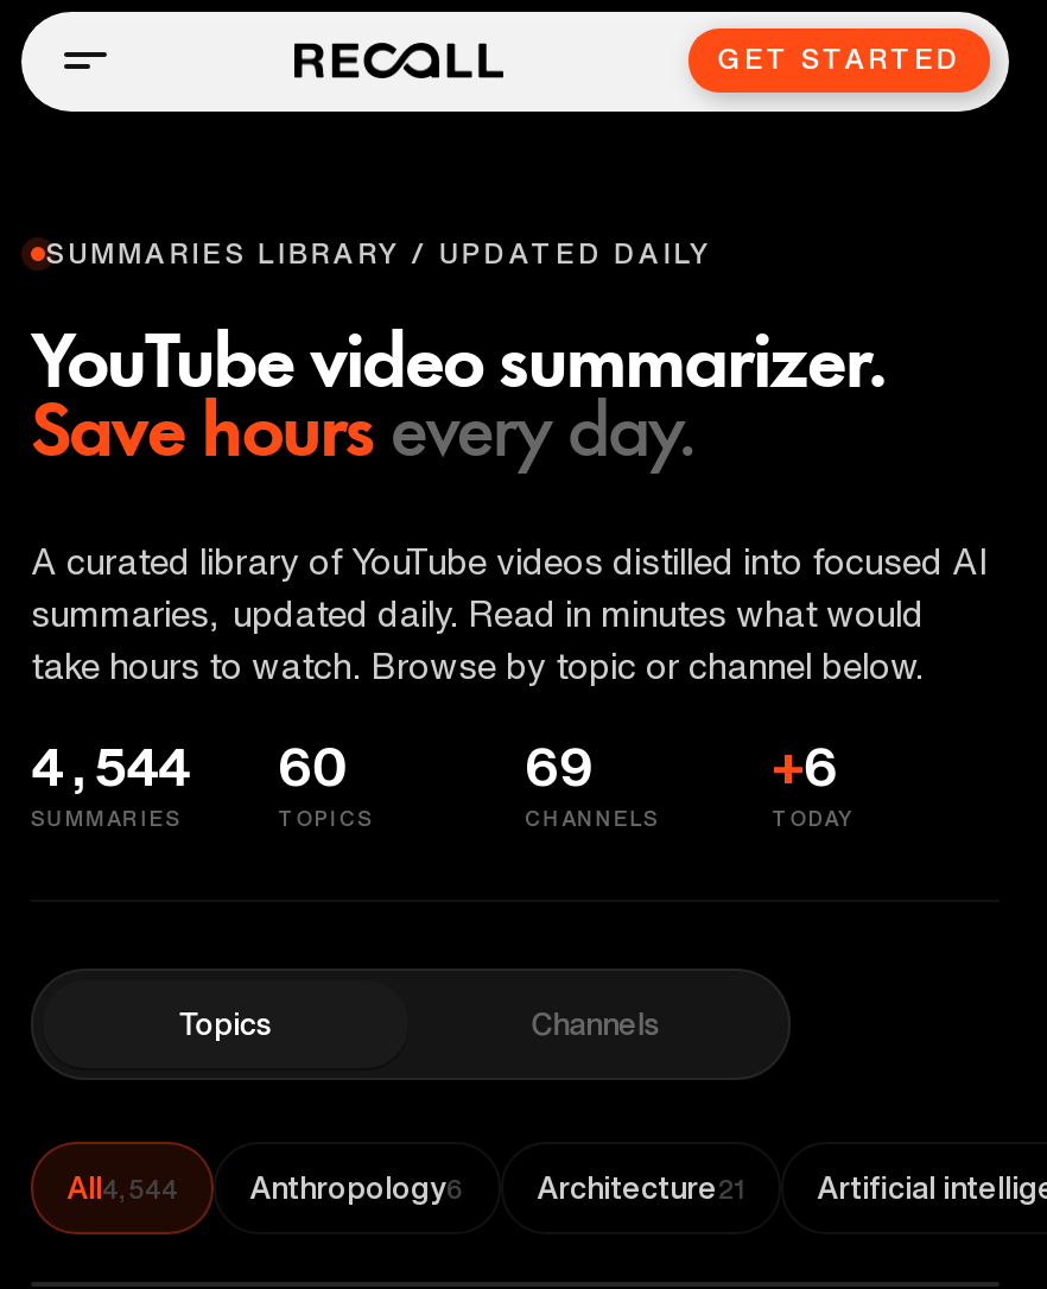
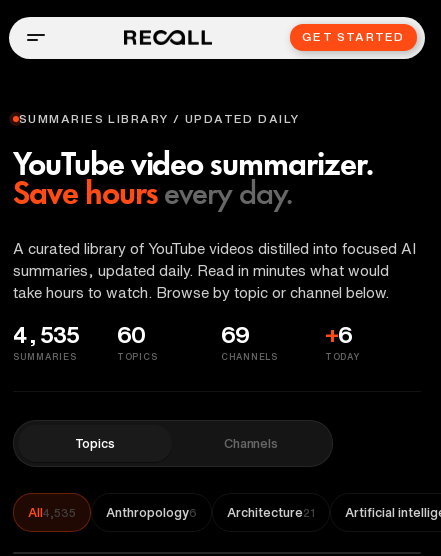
[31,741,346,793] 4,544 60 -> [13,324,146,346] 4,535 60
[66,1173,178,1204] All4,544 -> [28,506,76,519] All4,535

